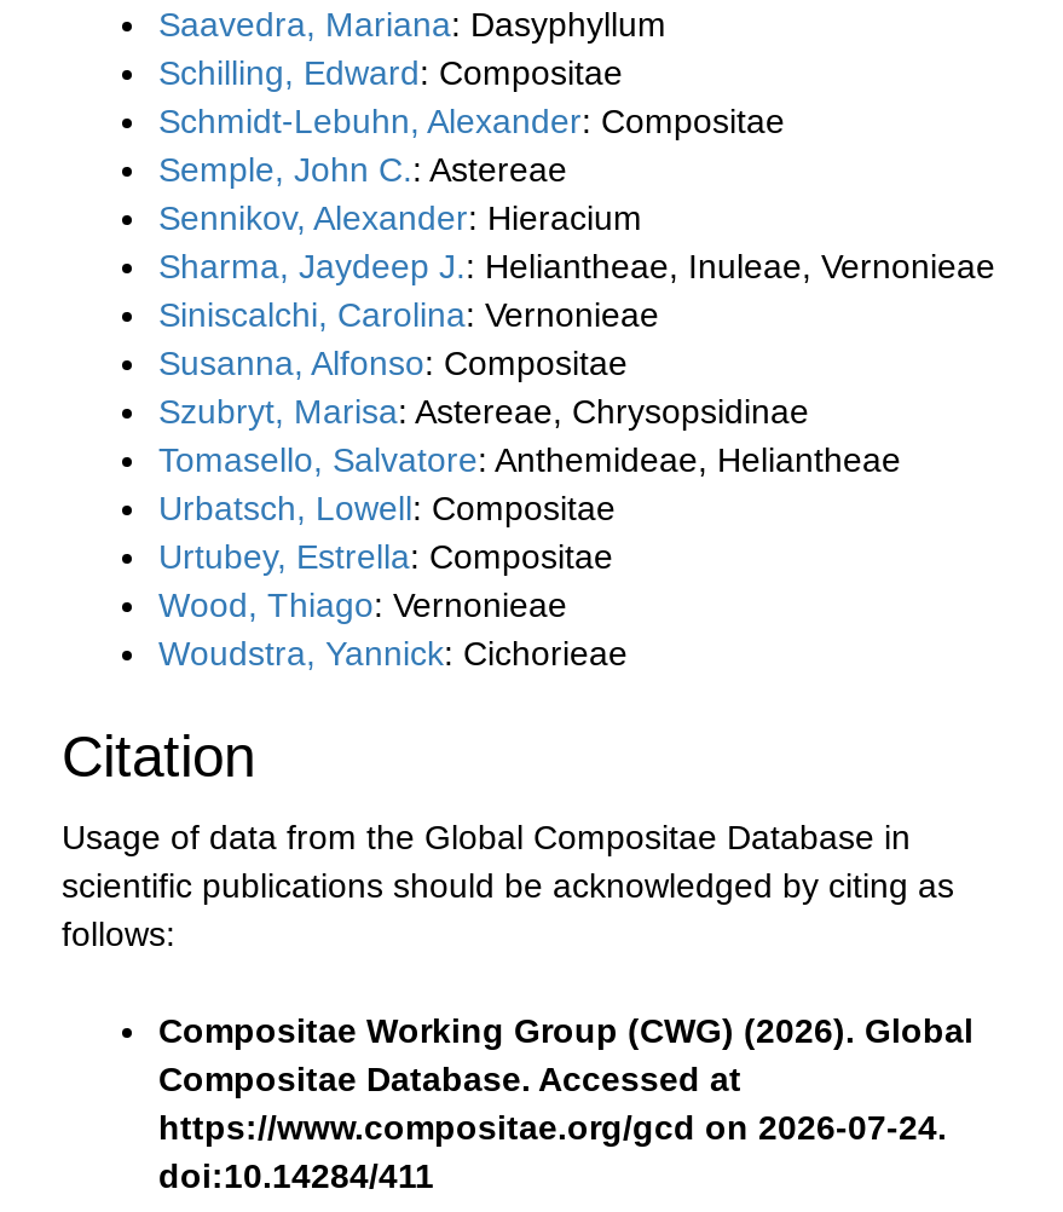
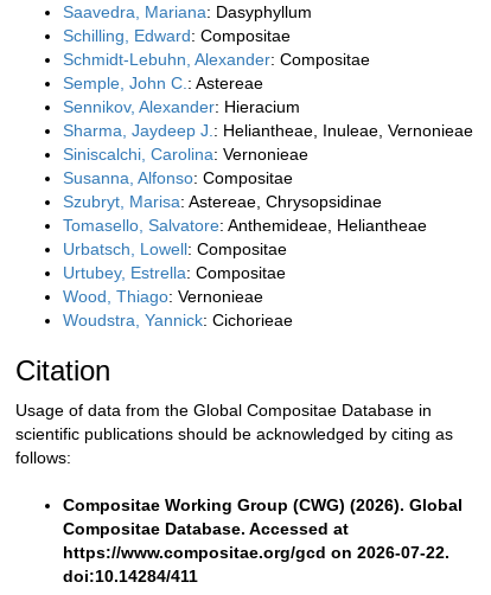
[158,1108,947,1147] https://www.compositae.org/gcd on 2026-07-24. -> [63,543,449,562] https://www.compositae.org/gcd on 2026-07-22.

